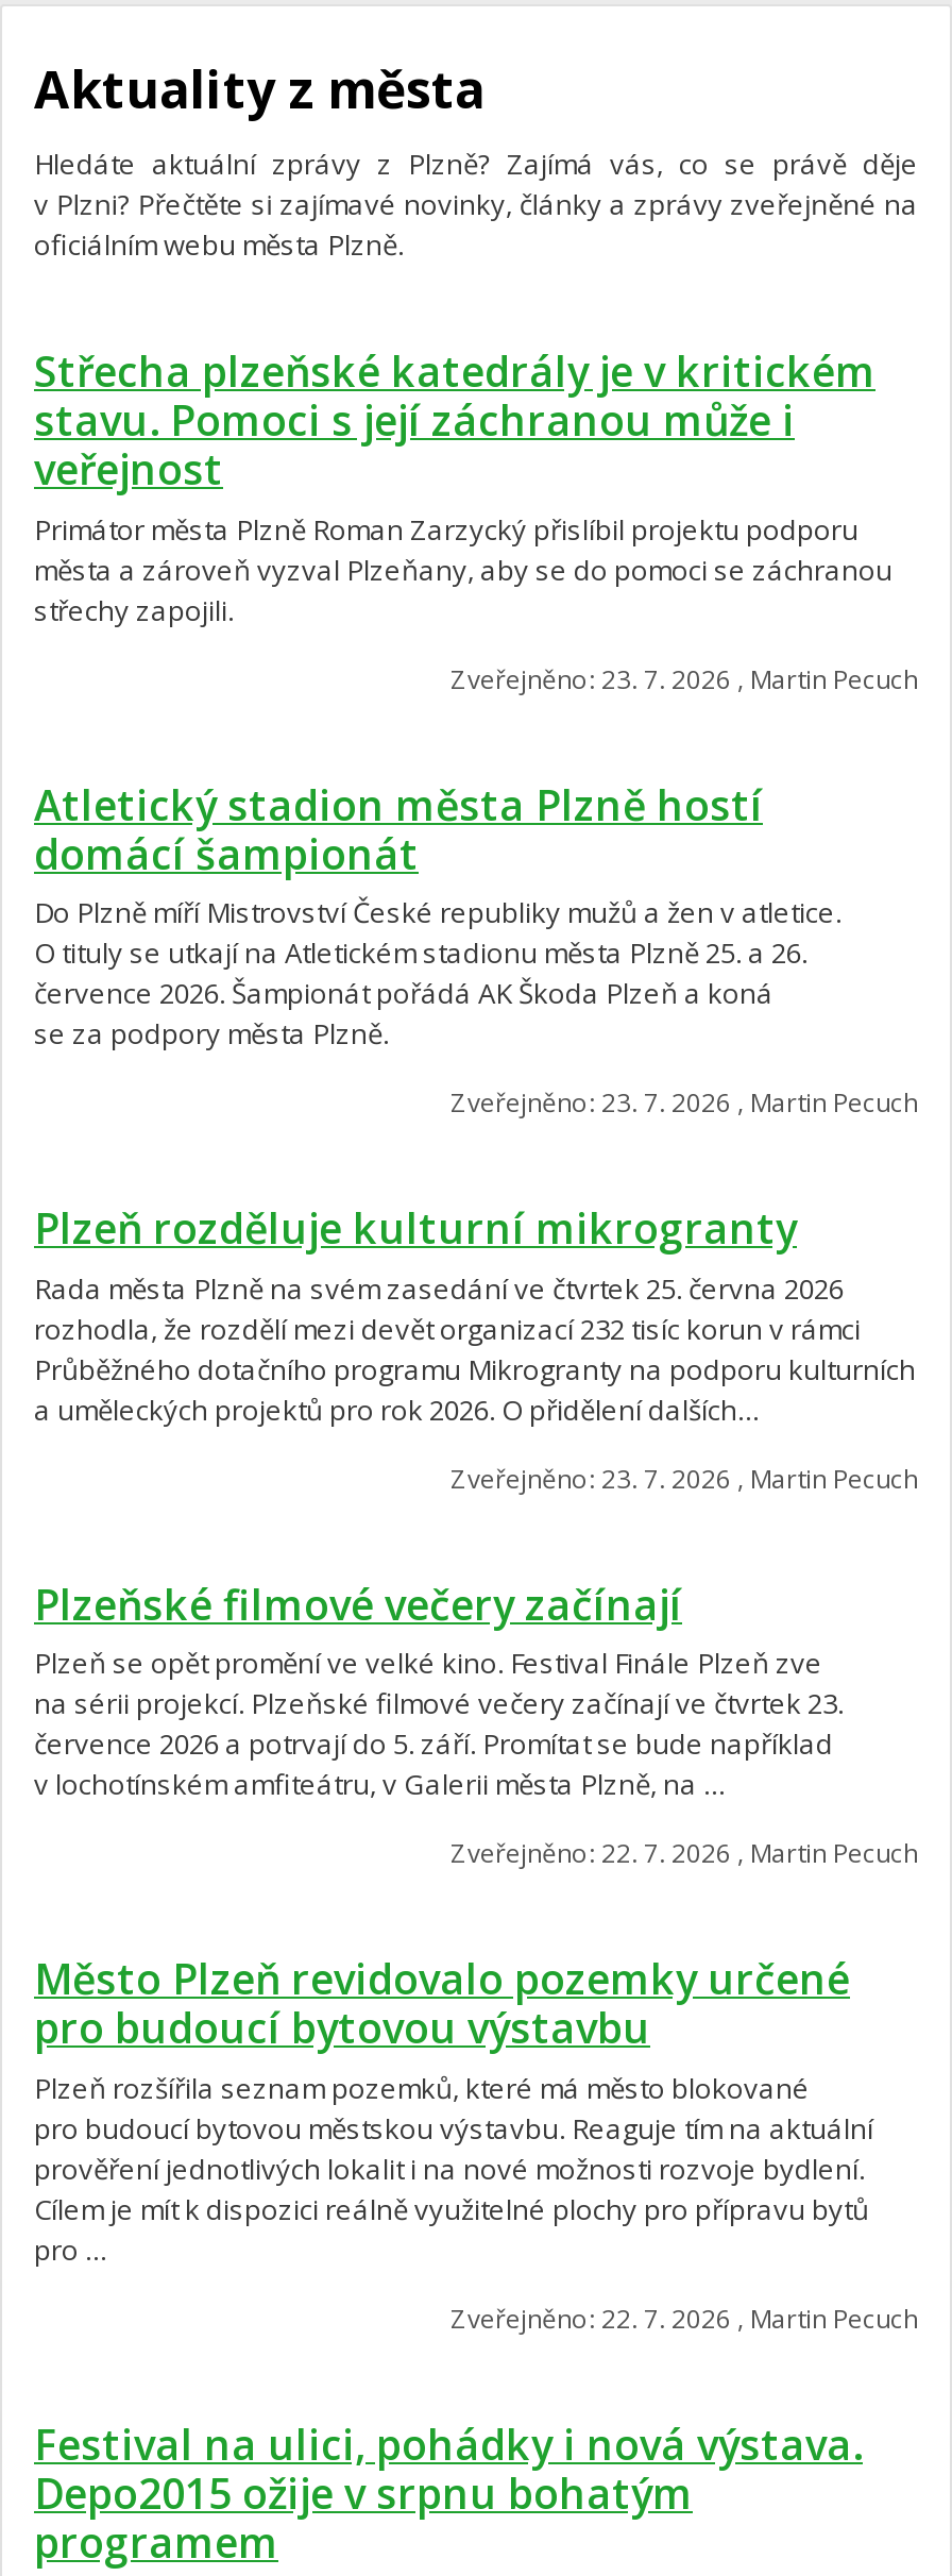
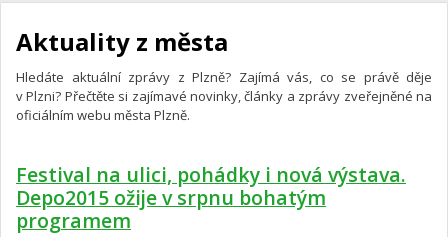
[34,342,918,2336] Střecha plzeňské katedrály je v kritickém | stavu. Pomoci s její záchranou může i | veřejnost | Primátor města Plzně Roman Zarzycký přislíbil projektu podporu | města a zároveň vyzval Plzeňany, aby se do pomoci se záchranou | střechy zapojili. | Zveřejněno: 23. 7. 2026 , Martin Pecuch | Atletický stadion města Plzně hostí | domácí šampionát | Do Plzně míří Mistrovství České republiky mužů a žen v atletice. | O tituly se utkají na Atletickém stadionu města Plzně 25. a 26. | července 2026. Šampionát pořádá AK Škoda Plzeň a koná | se za podpory města Plzně. | Zveřejněno: 23. 7. 2026 , Martin Pecuch | Plzeň rozděluje kulturní mikrogranty | Rada města Plzně na svém zasedání ve čtvrtek 25. června 2026 | rozhodla, že rozdělí mezi devět organizací 232 tisíc korun v rámci | Průběžného dotačního programu Mikrogranty na podporu kulturních | a uměleckých projektů pro rok 2026. O přidělení dalších… | Zveřejněno: 23. 7. 2026 , Martin Pecuch | Plzeňské filmové večery začínají | Plzeň se opět promění ve velké kino. Festival Finále Plzeň zve | na sérii projekcí. Plzeňské filmové večery začínají ve čtvrtek 23. | července 2026 a potrvají do 5. září. Promítat se bude například | v lochotínském amfiteátru, v Galerii města Plzně, na … | Zveřejněno: 22. 7. 2026 , Martin Pecuch | Město Plzeň revidovalo pozemky určené | pro budoucí bytovou výstavbu | Plzeň rozšířila seznam pozemků, které má město blokované | pro budoucí bytovou městskou výstavbu. Reaguje tím na aktuální | prověření jednotlivých lokalit i na nové možnosti rozvoje bydlení. | Cílem je mít k dispozici reálně využitelné plochy pro přípravu bytů | pro … | Zveřejněno: 22. 7. 2026 , Martin Pecuch -> none

